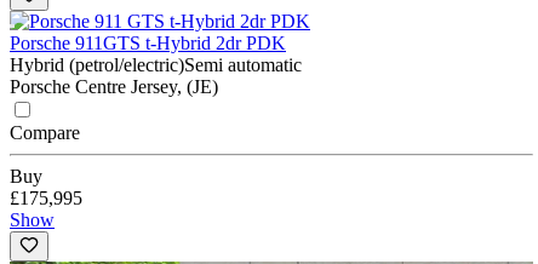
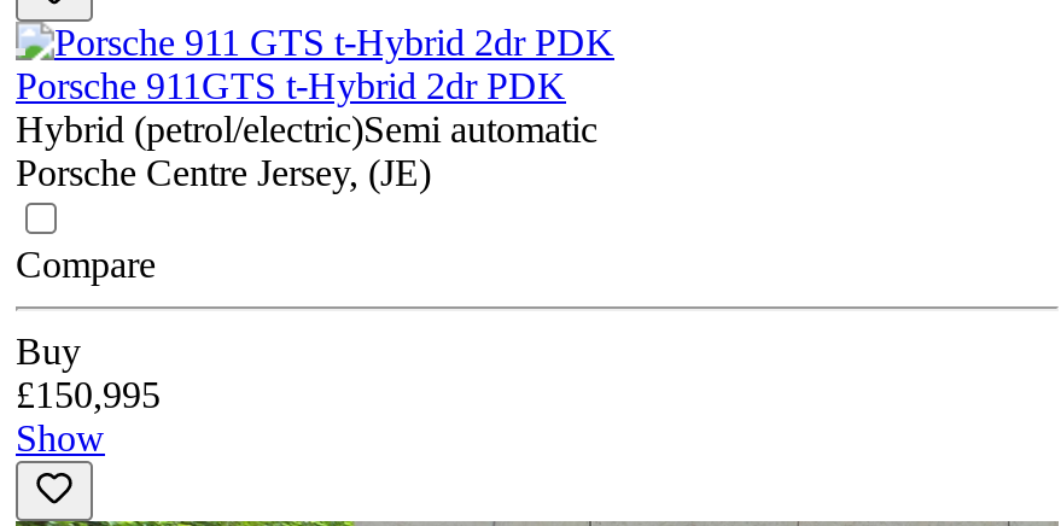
[10,188,82,209] £175,995 -> [16,374,161,415] £150,995

